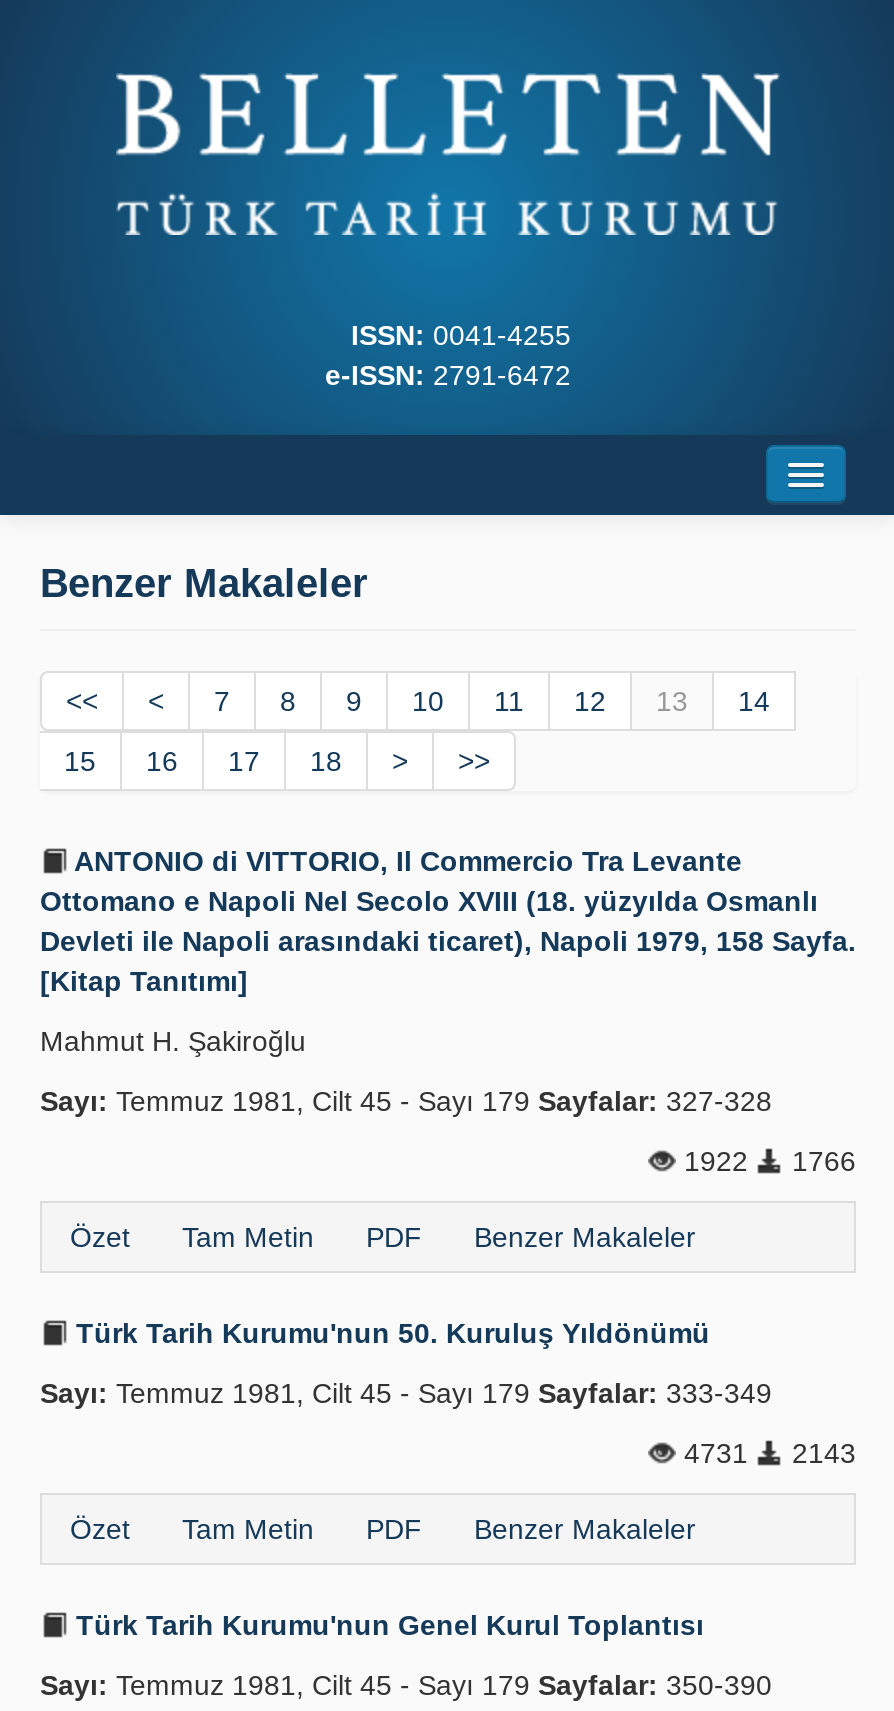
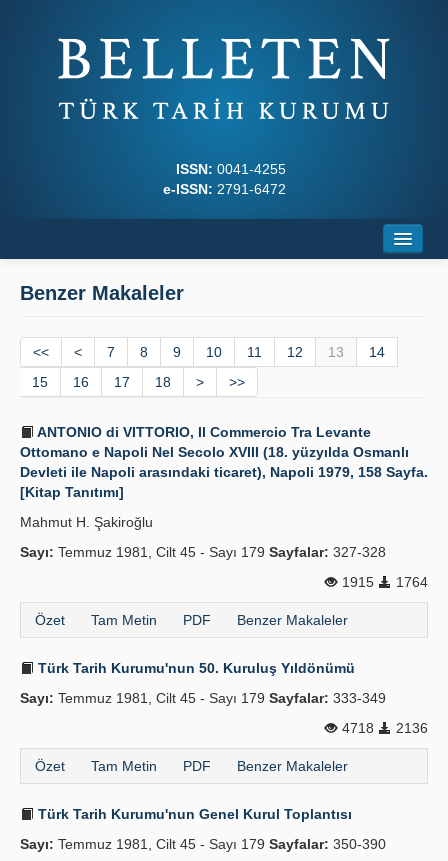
[676,1145,756,1177] 1922 -> [338,574,378,590] 1915
[784,1145,856,1177] 1766 -> [392,574,428,590] 1764
[676,1437,756,1469] 4731 -> [338,720,378,736] 4718
[784,1437,856,1469] 2143 -> [392,720,428,736] 2136

